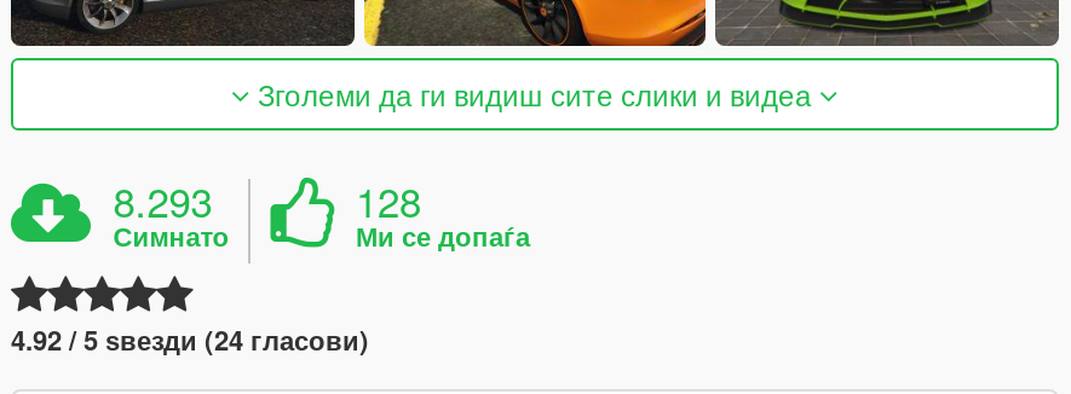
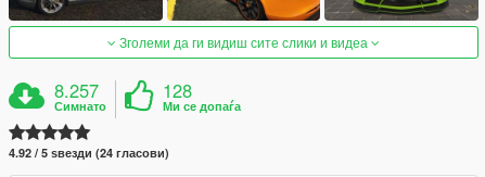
[113,172,212,230] 8.293 -> [54,77,99,103] 8.257

